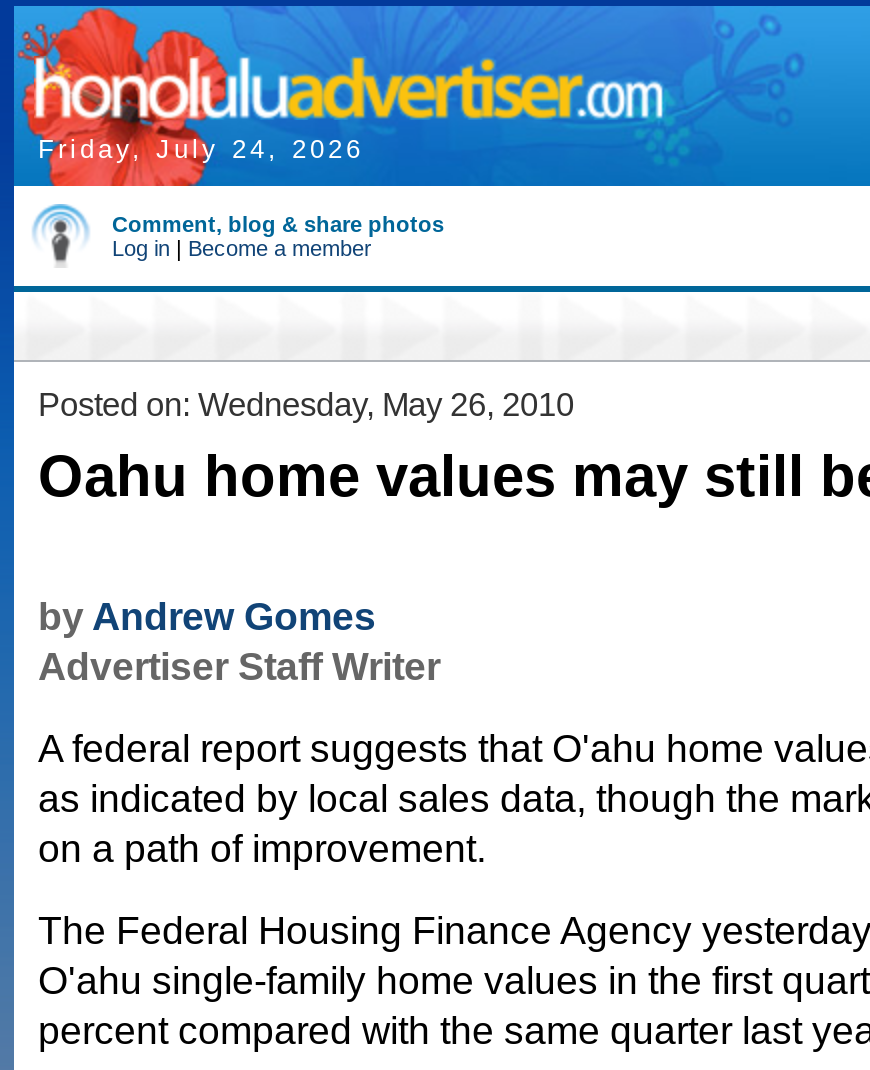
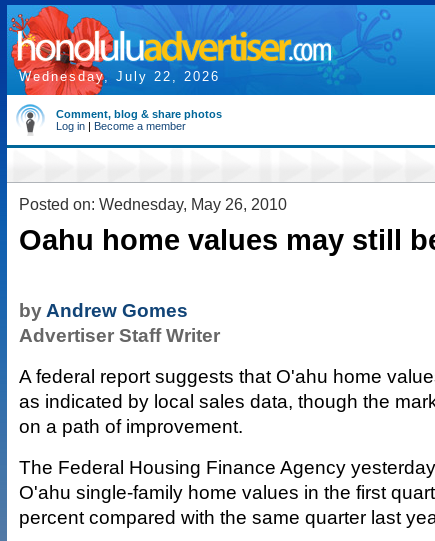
[38,134,364,164] Friday, July 24, 2026 -> [19,69,220,84] Wednesday, July 22, 2026

